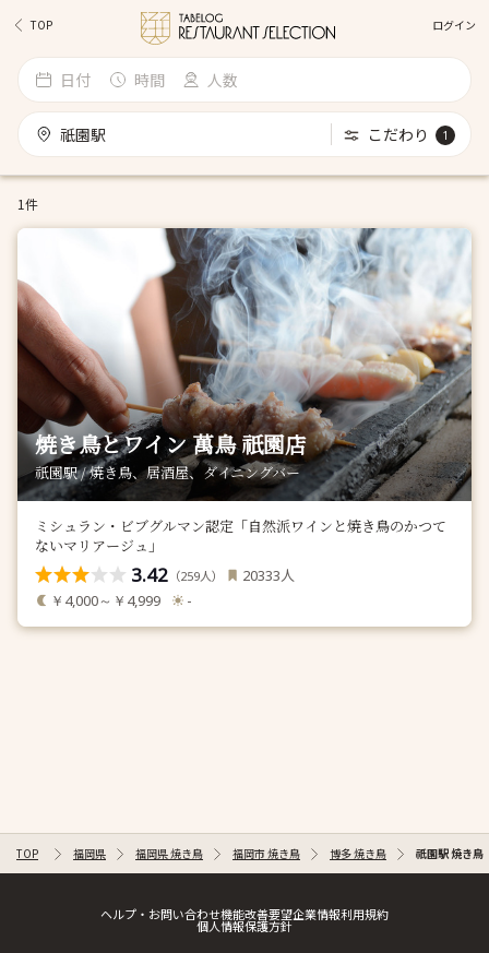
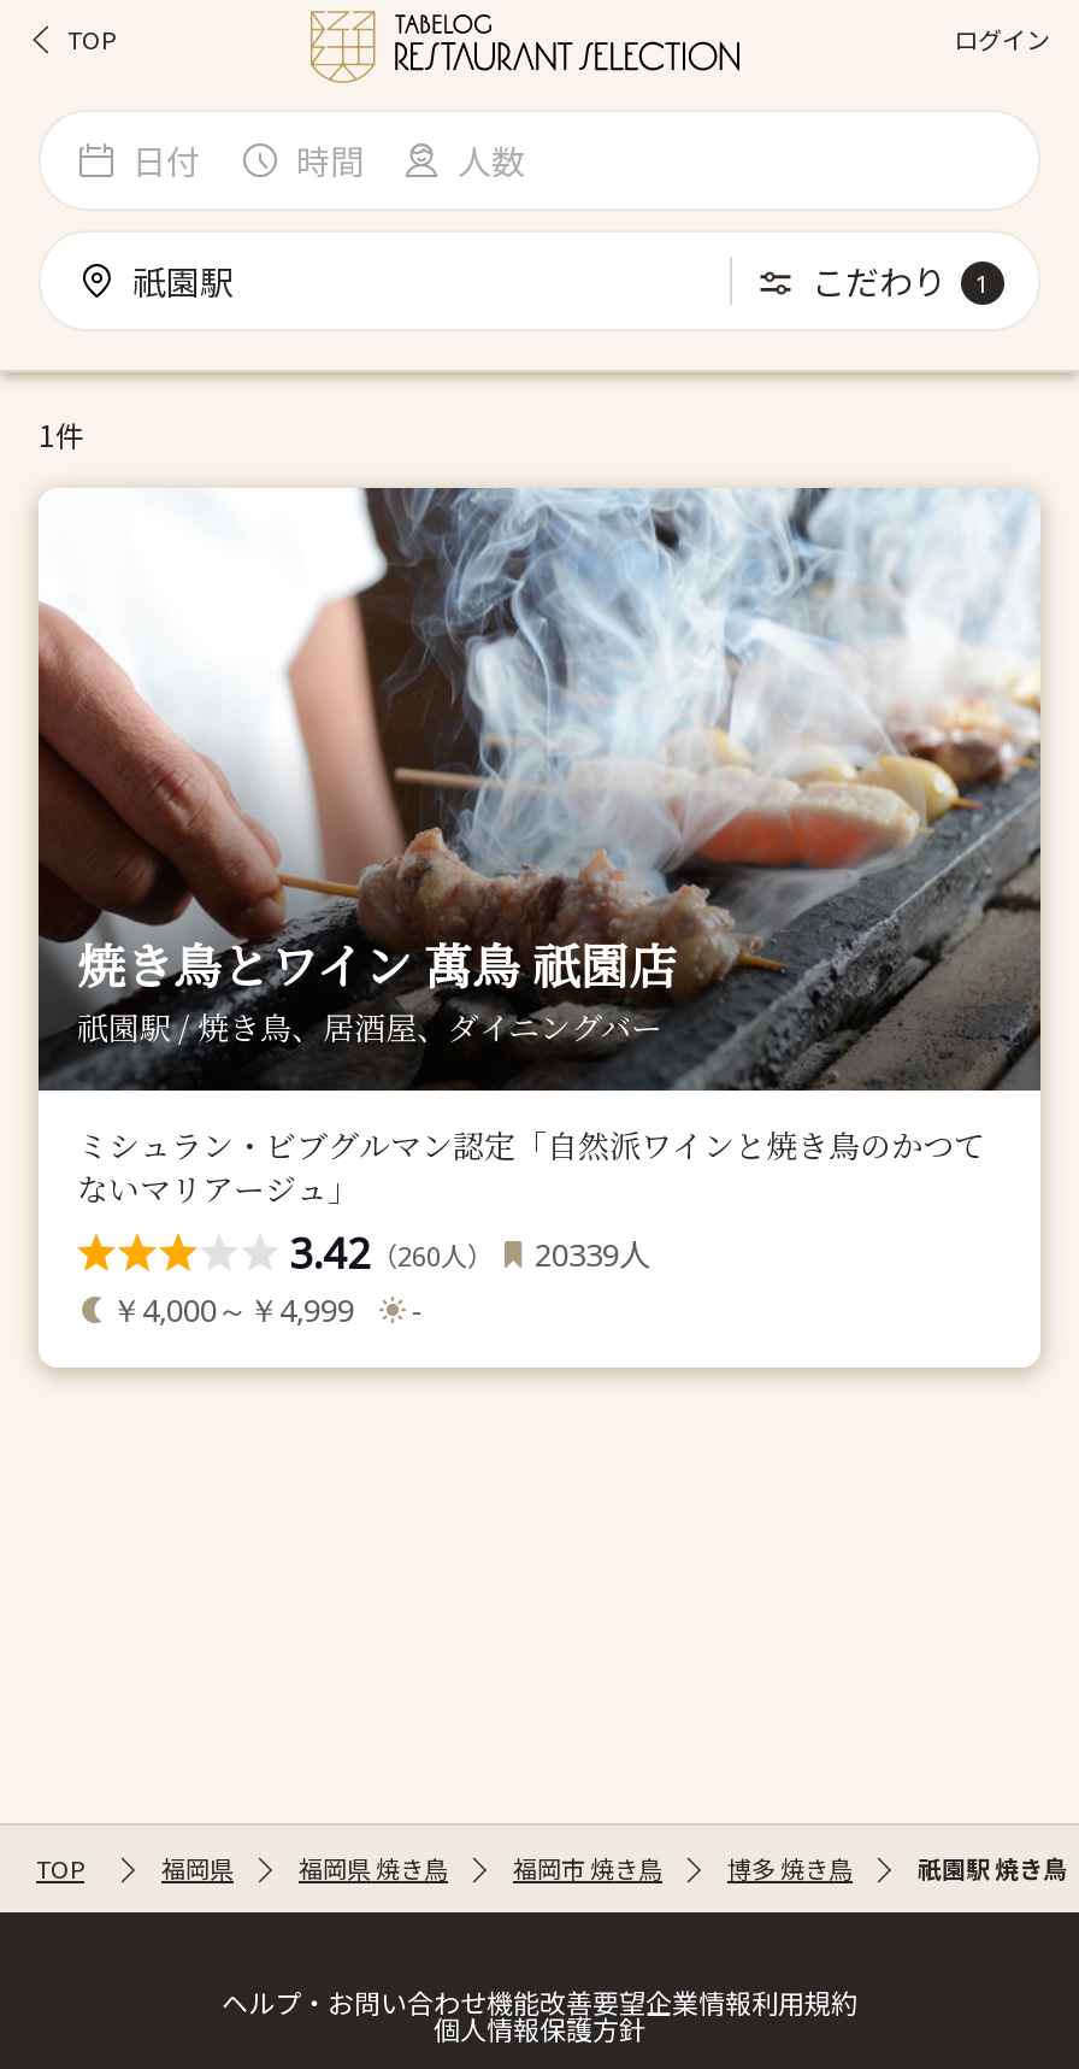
[131,562,224,587] 3.42（259人） -> [289,1225,494,1281] 3.42（260人）
[242,564,295,585] 20333人 -> [535,1229,650,1275] 20339人

